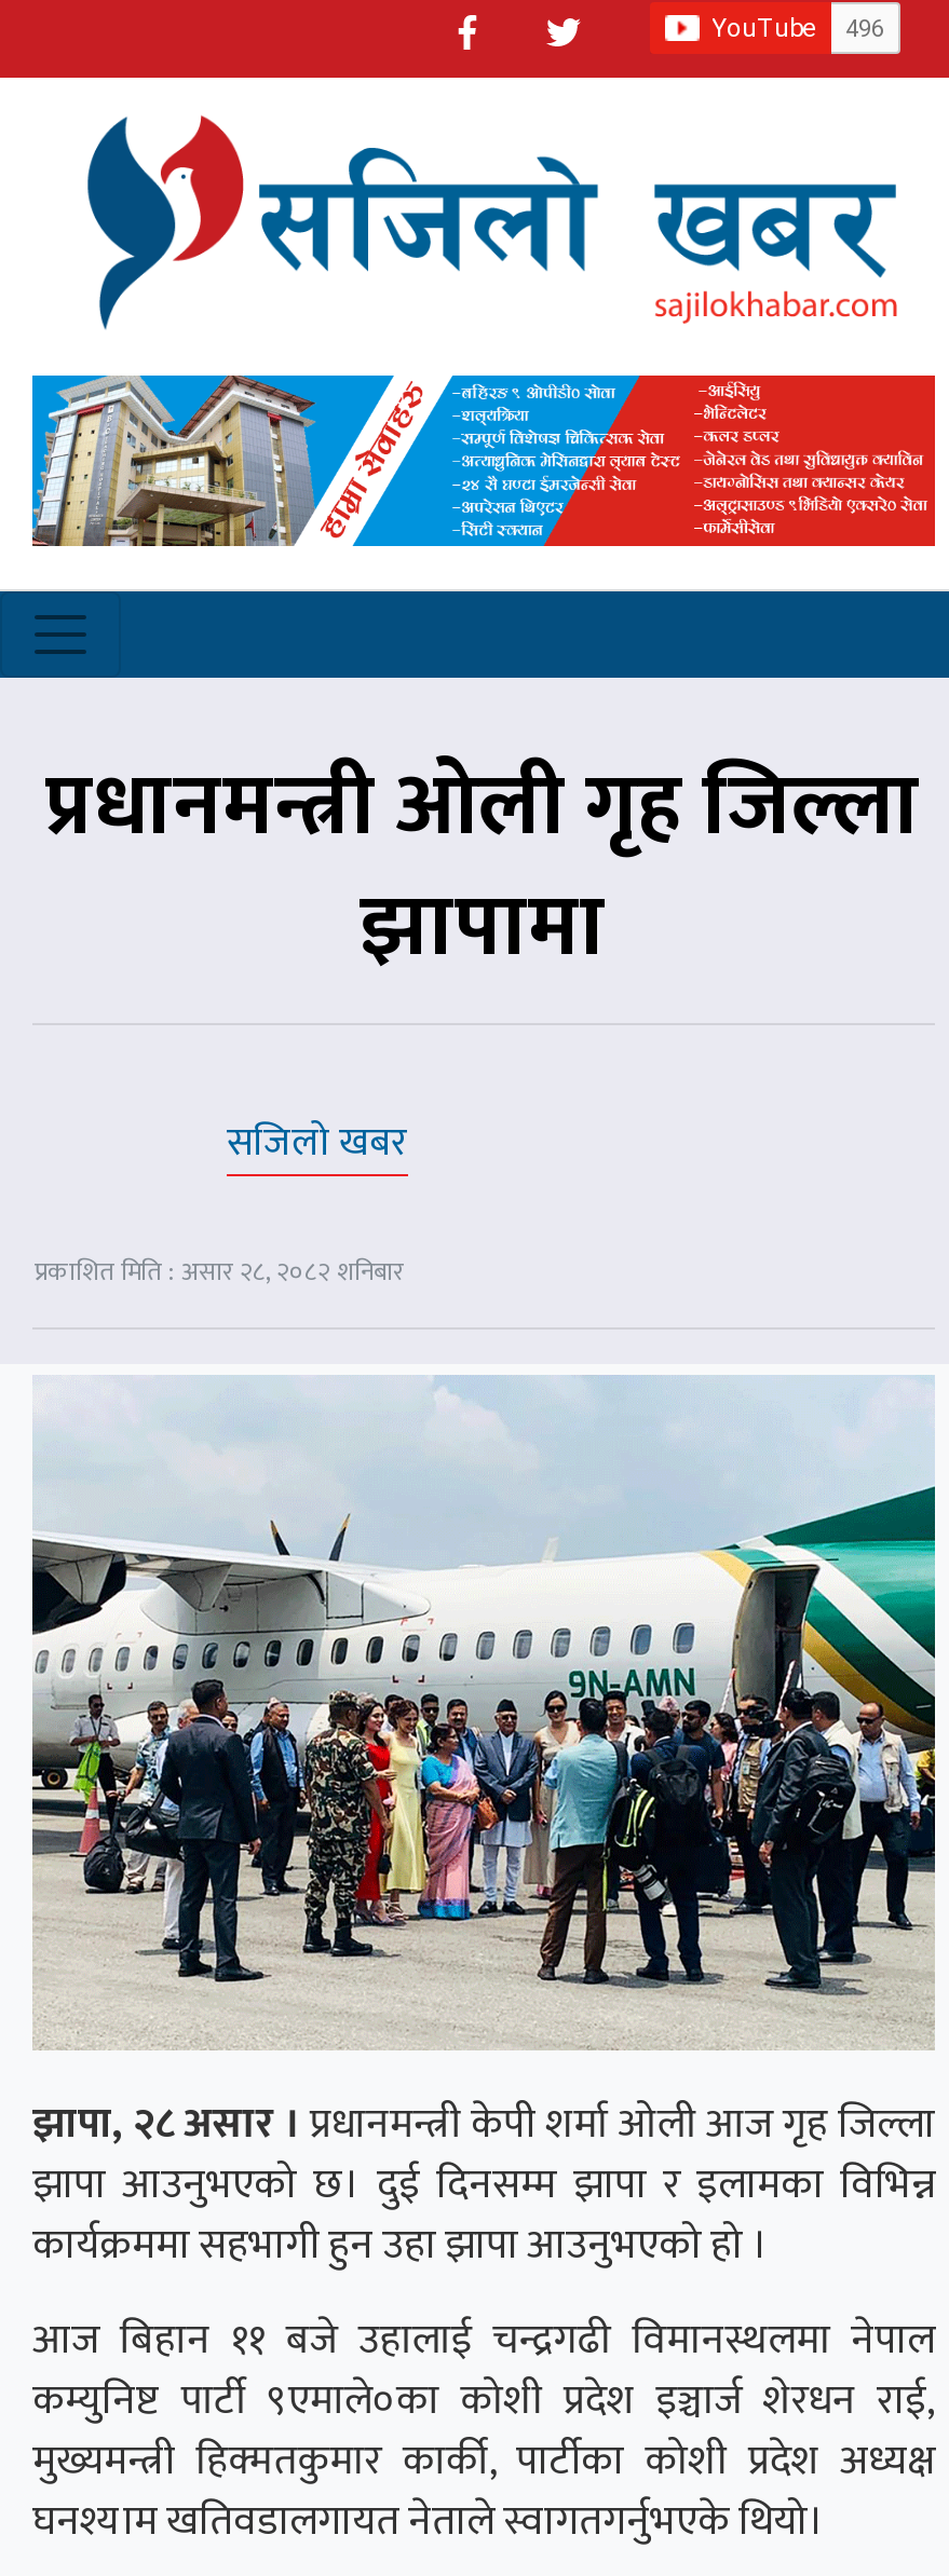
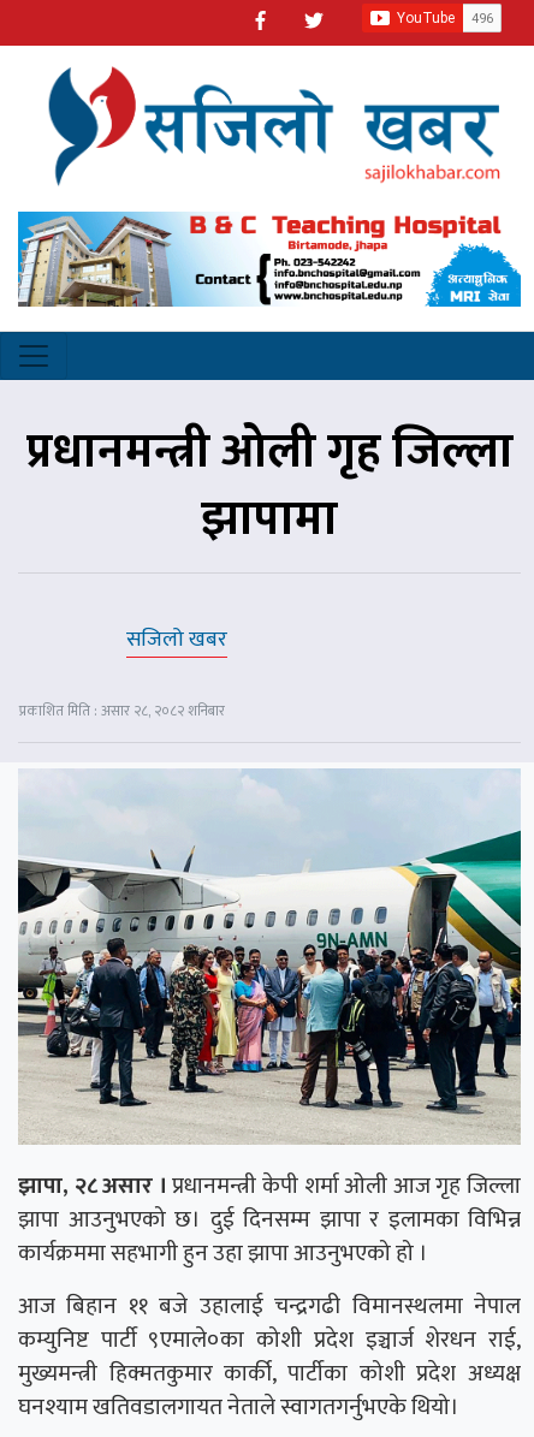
[30,373,937,548] [image] -> [18,210,522,308] [image]

